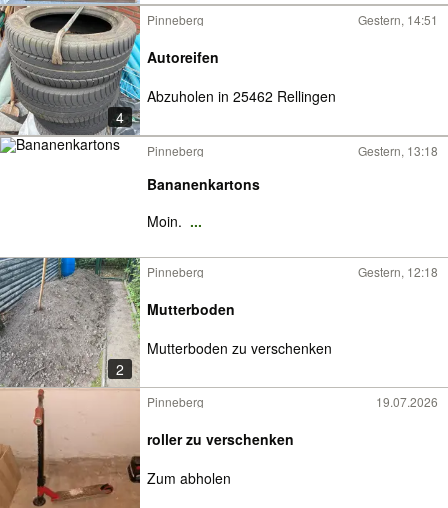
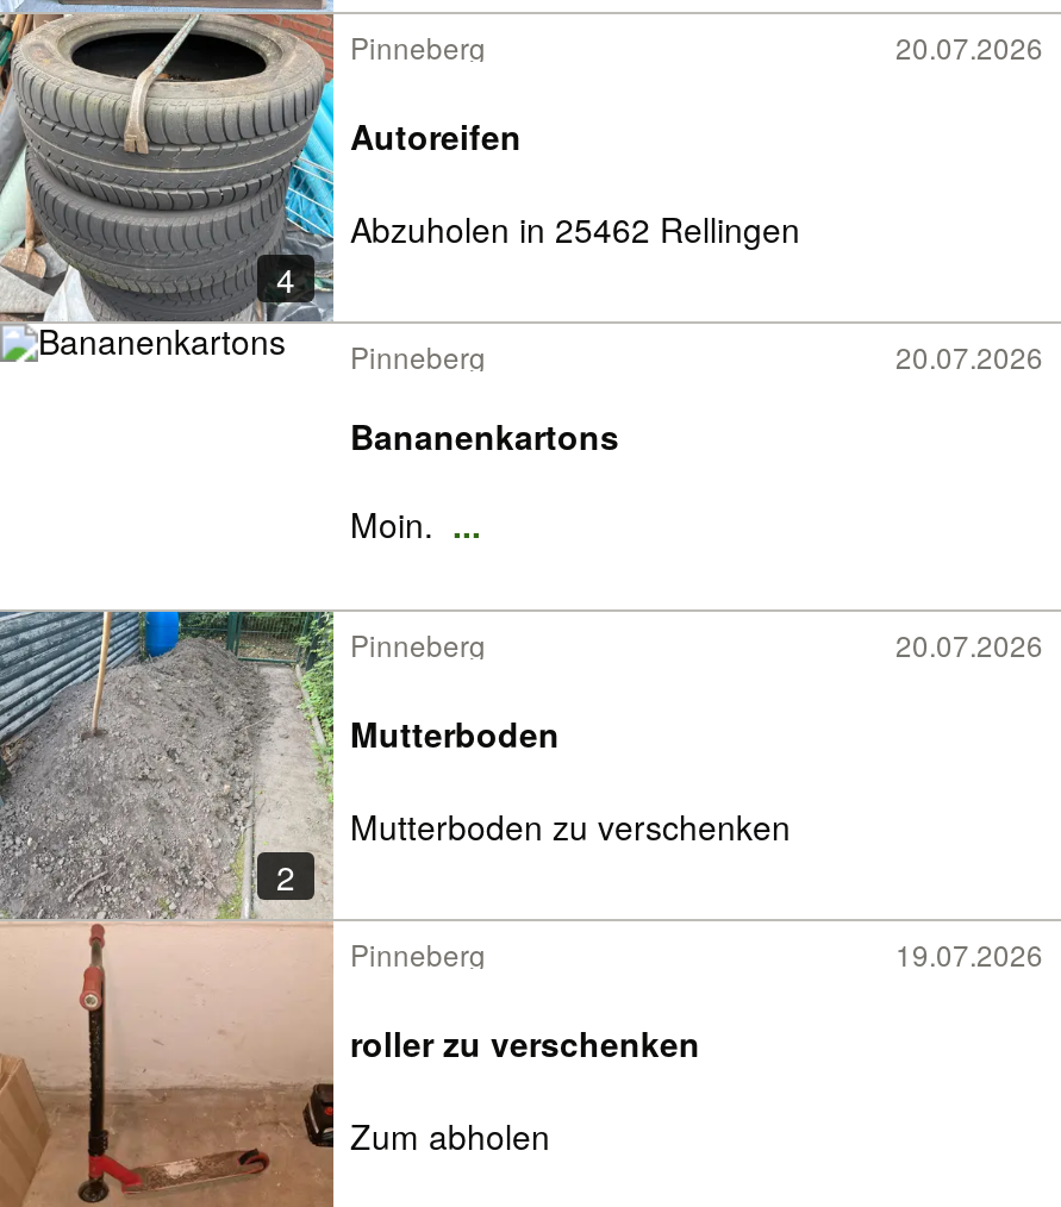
[358,11,438,28] Gestern, 14:51 -> [895,26,1043,67] 20.07.2026
[358,142,438,159] Gestern, 13:18 -> [895,336,1043,376] 20.07.2026
[358,263,438,280] Gestern, 12:18 -> [895,624,1043,664] 20.07.2026

